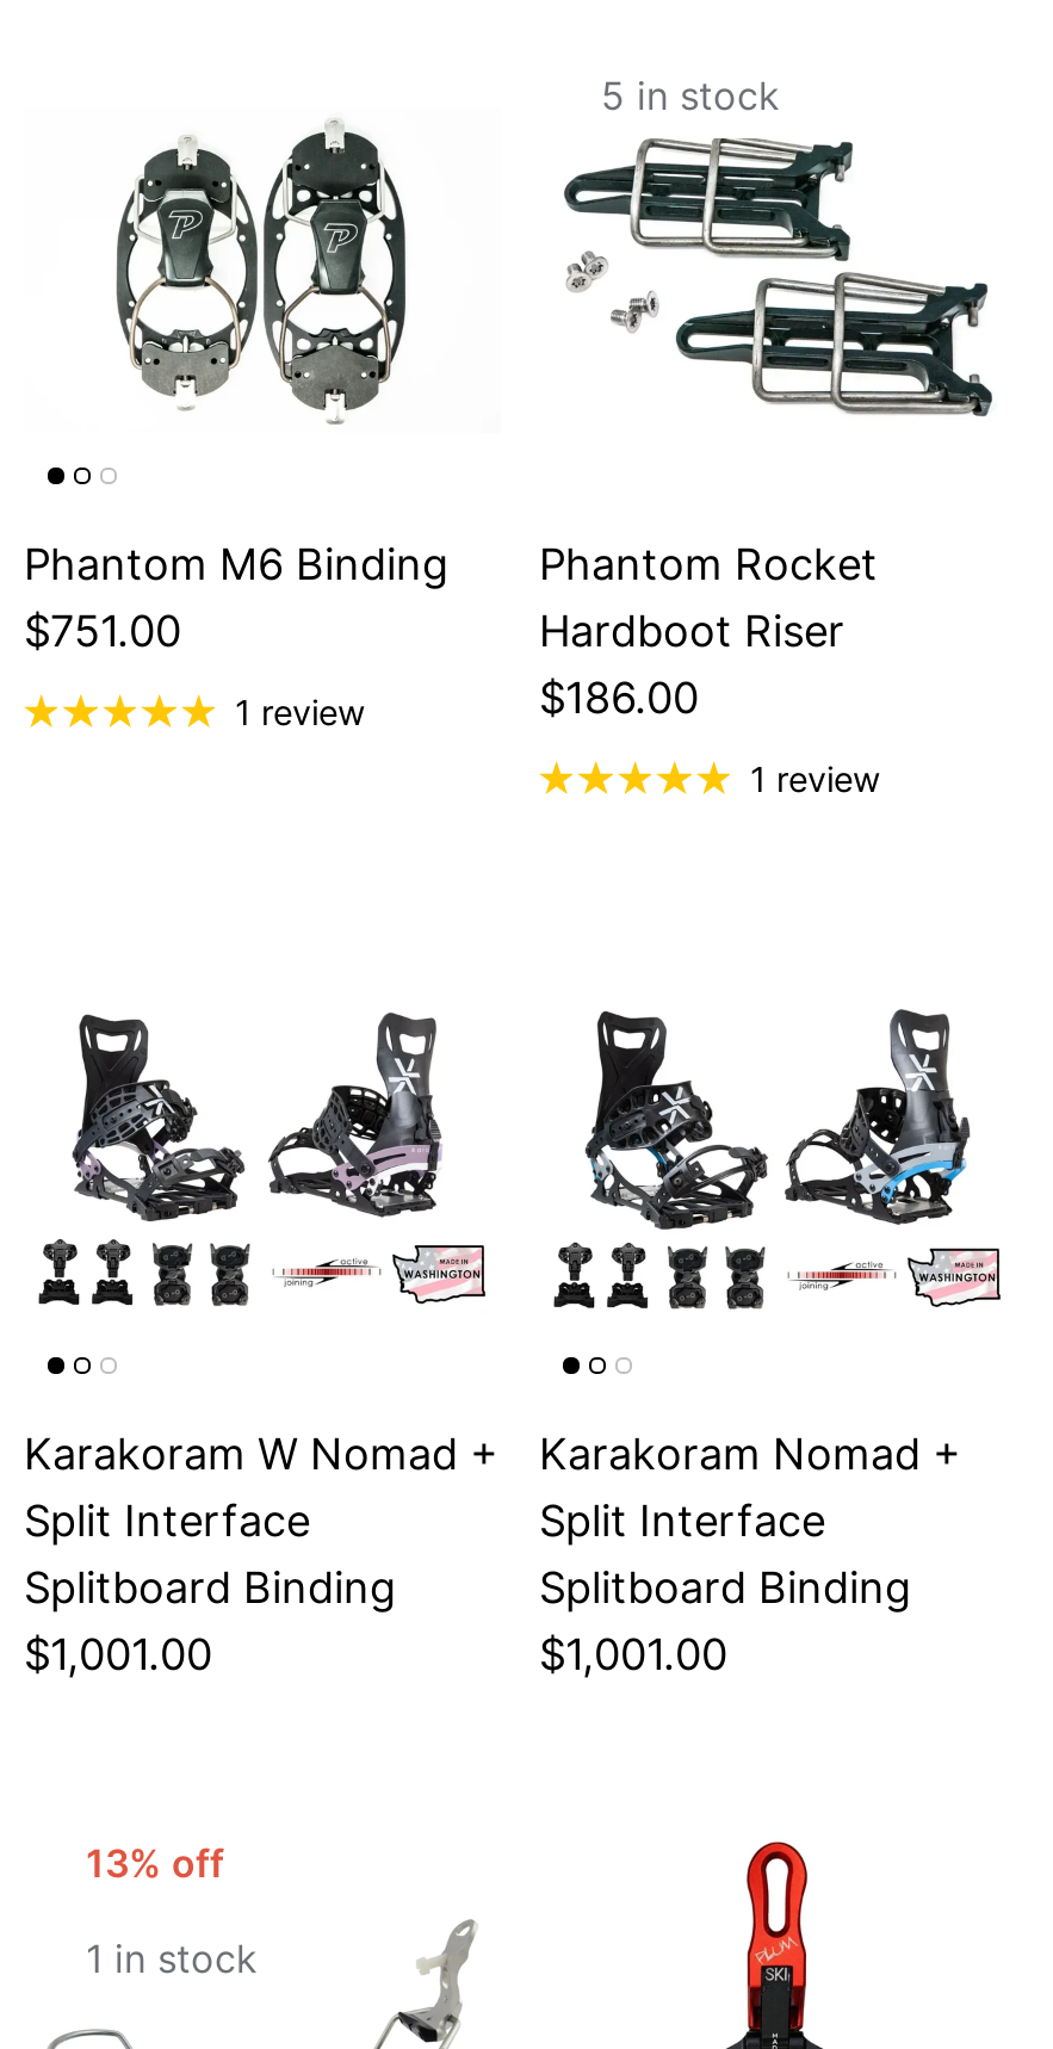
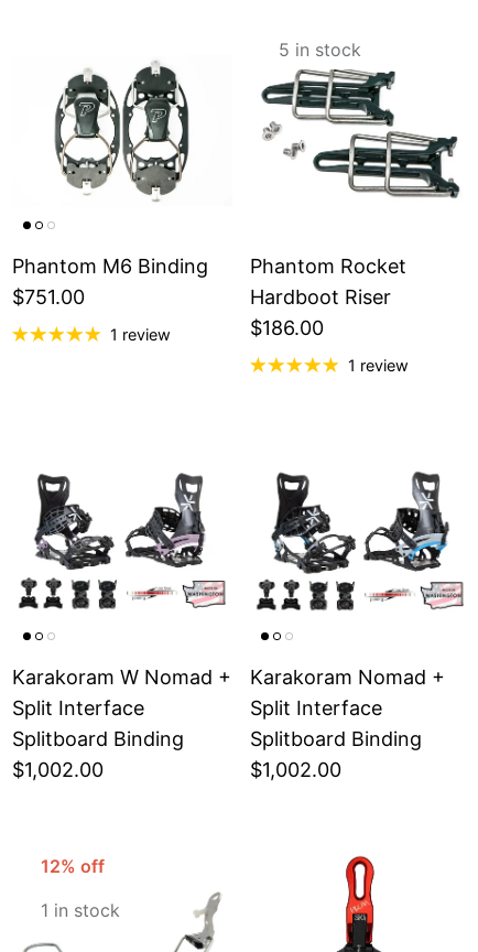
[24,1629,212,1679] $1,001.00 -> [12,758,104,781] $1,002.00
[539,1629,727,1679] $1,001.00 -> [250,758,341,781] $1,002.00
[86,1839,224,1887] 13% off -> [41,855,105,877] 12% off

